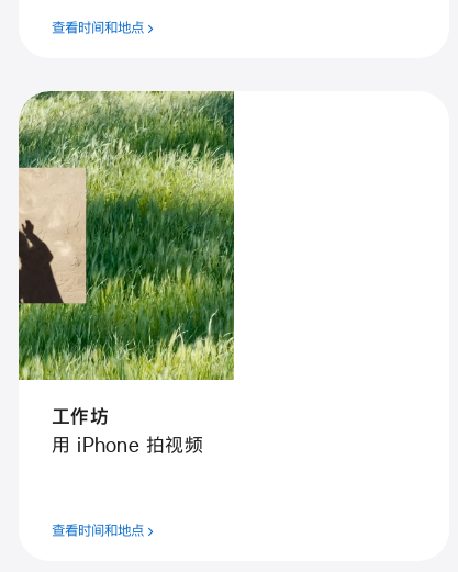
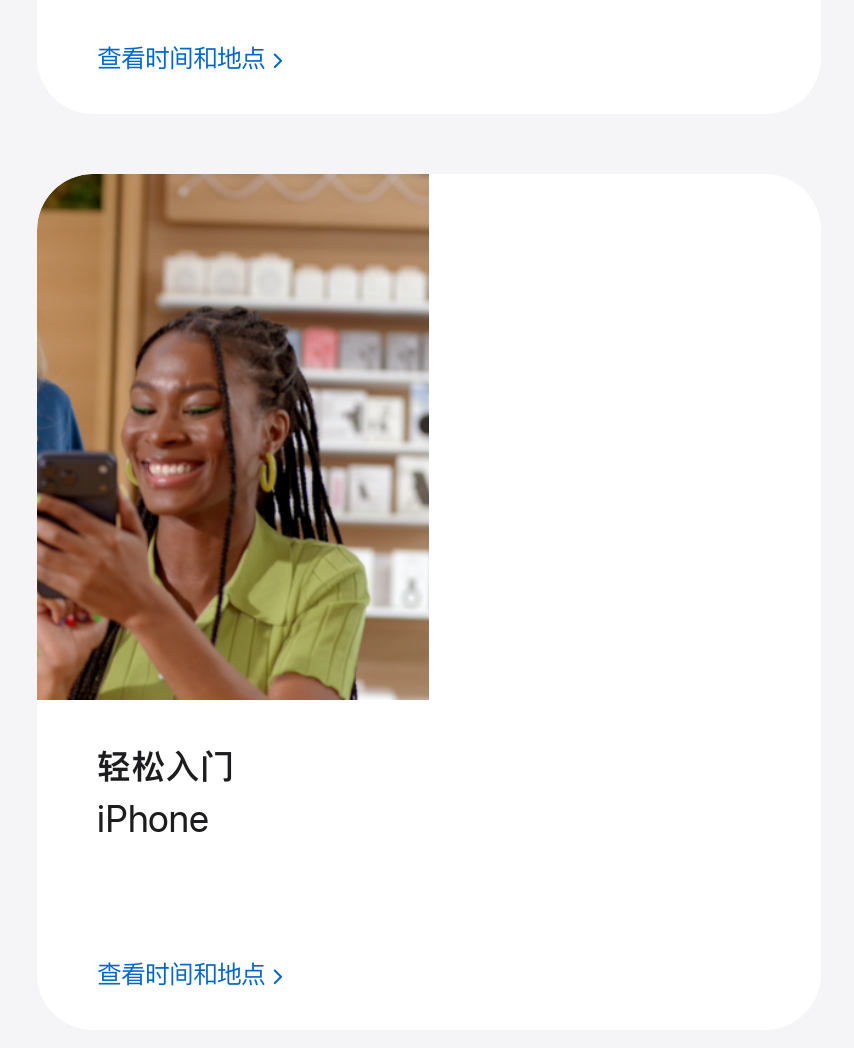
[18,91,235,455] [image] | 工作坊 | 用 iPhone 拍视频 -> [35,174,431,837] [image] | 轻松入门 | iPhone

